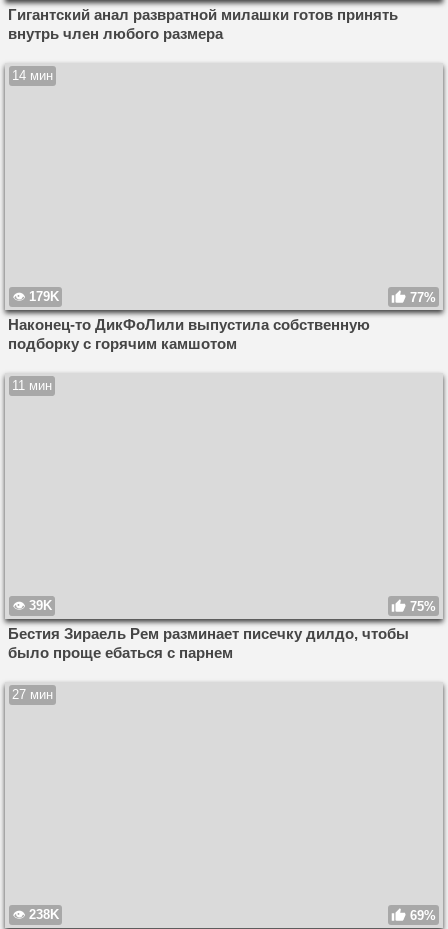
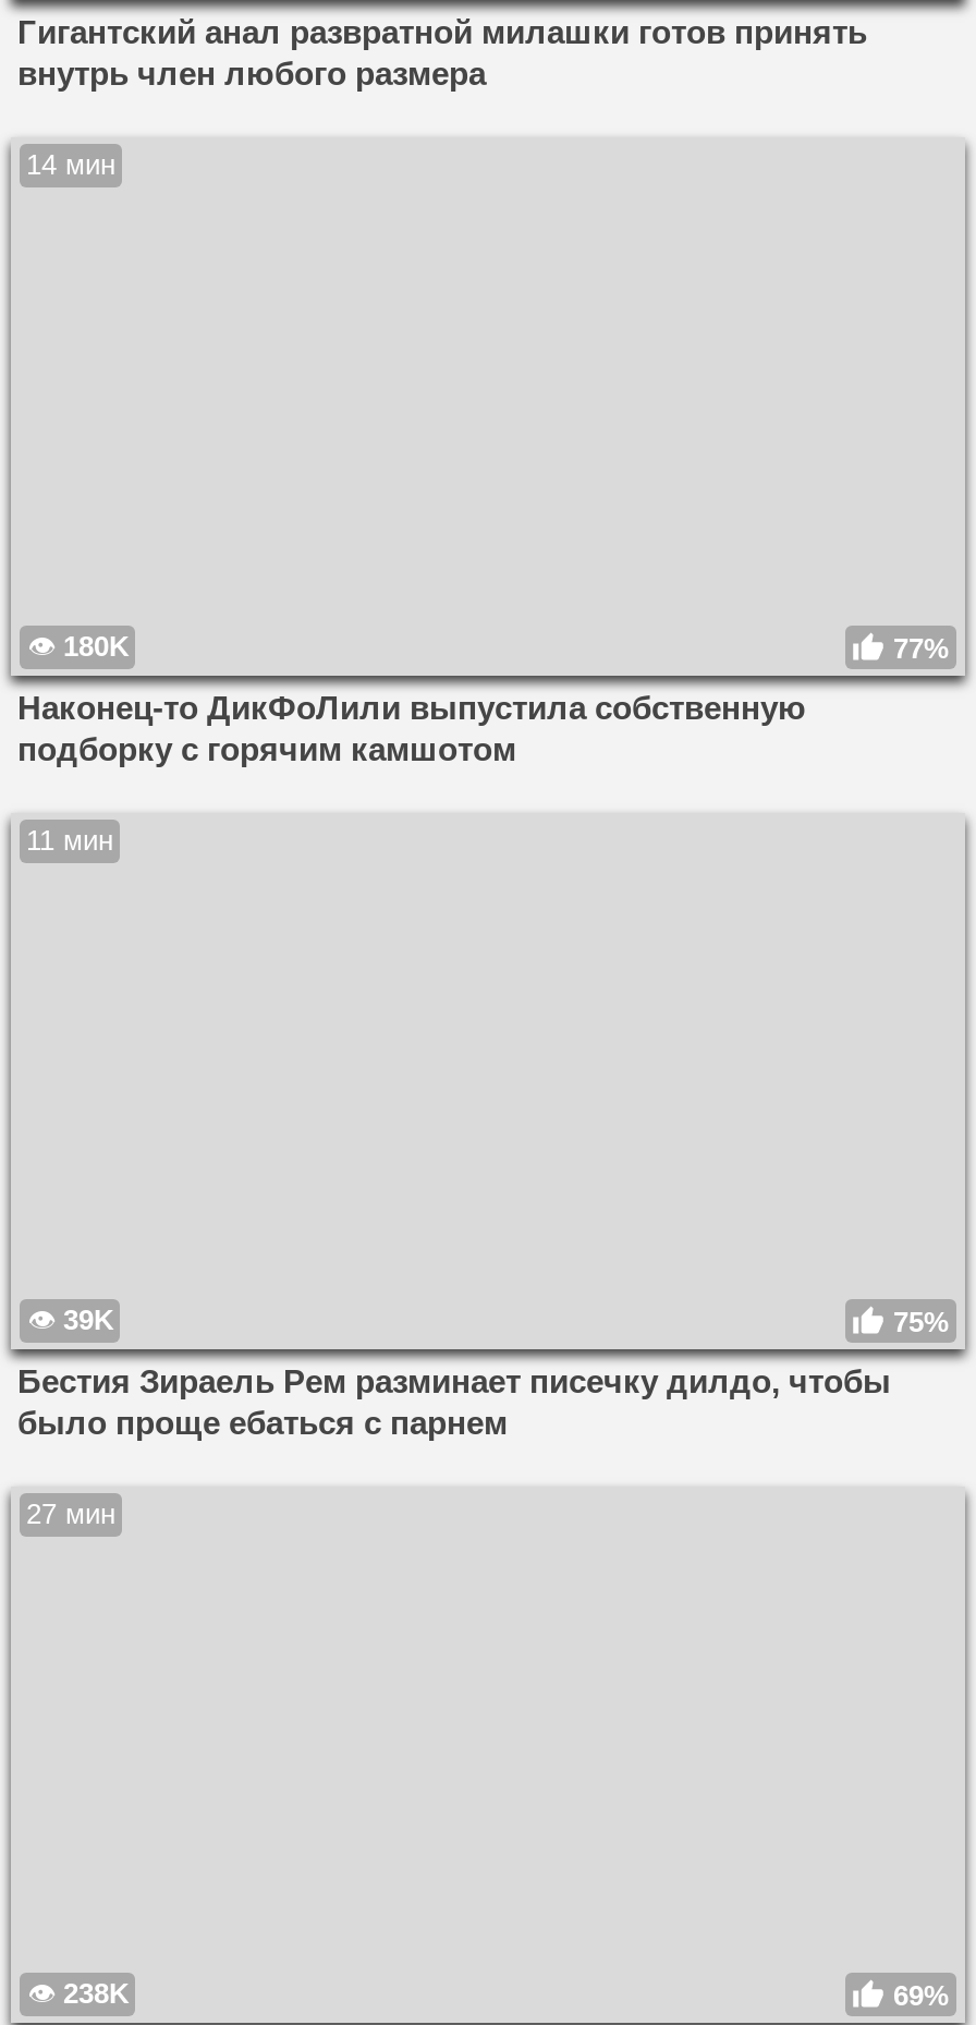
[29,288,59,303] 179K -> [63,629,129,662] 180K

